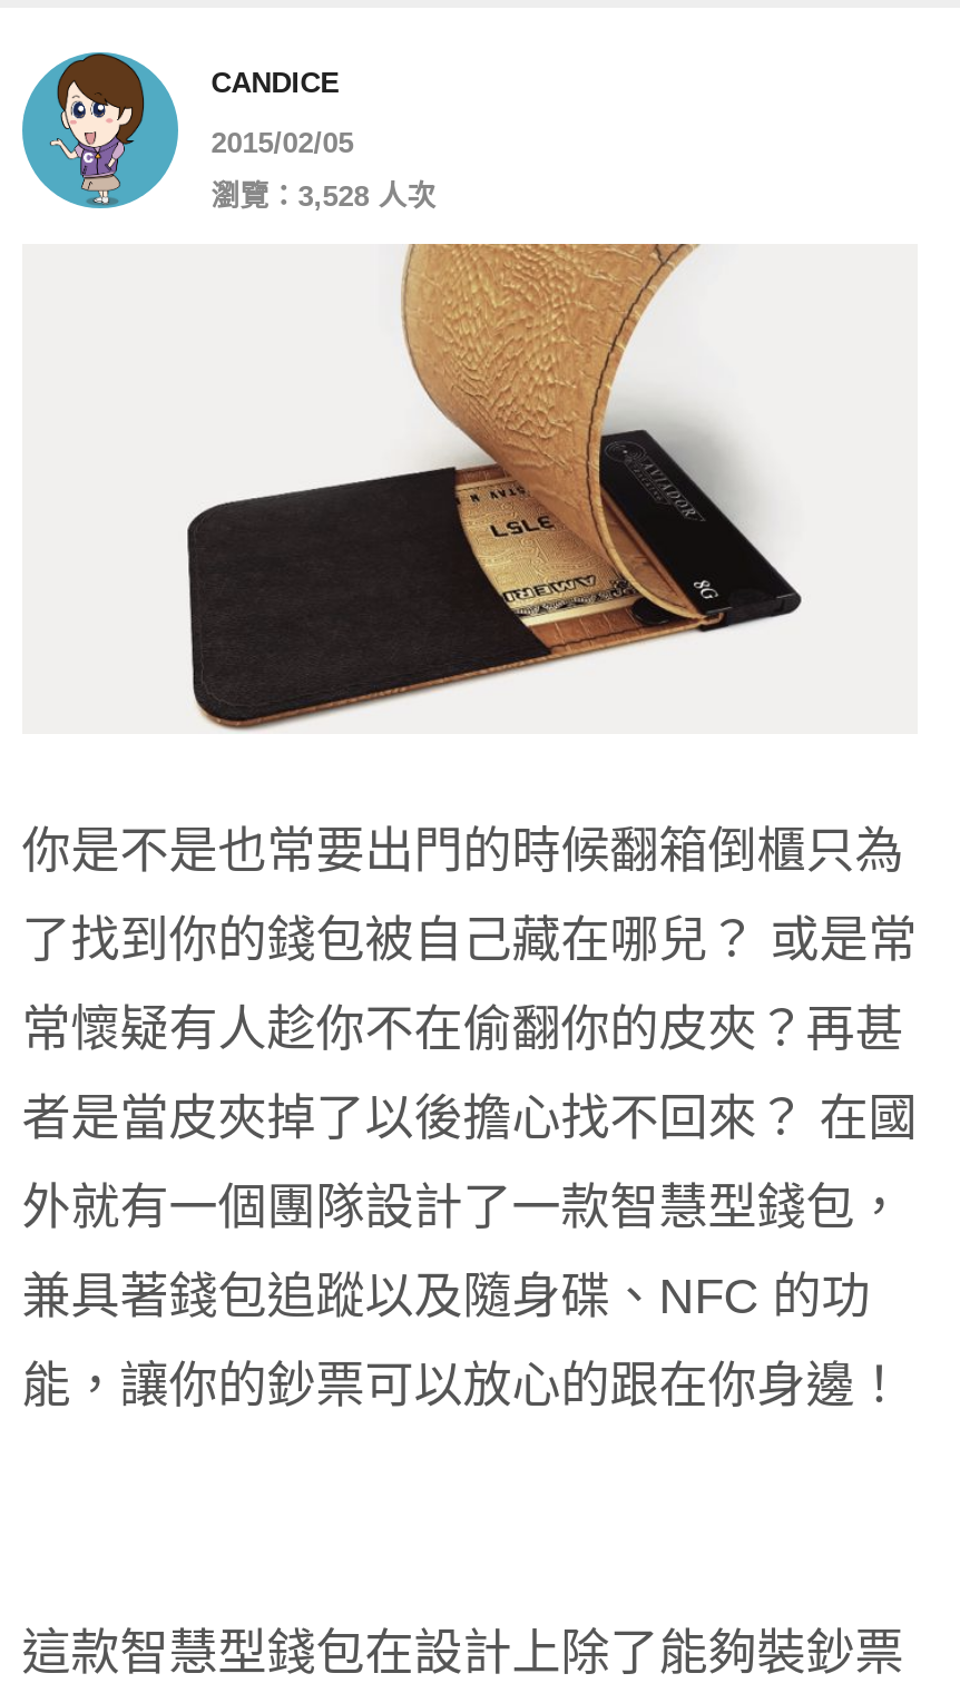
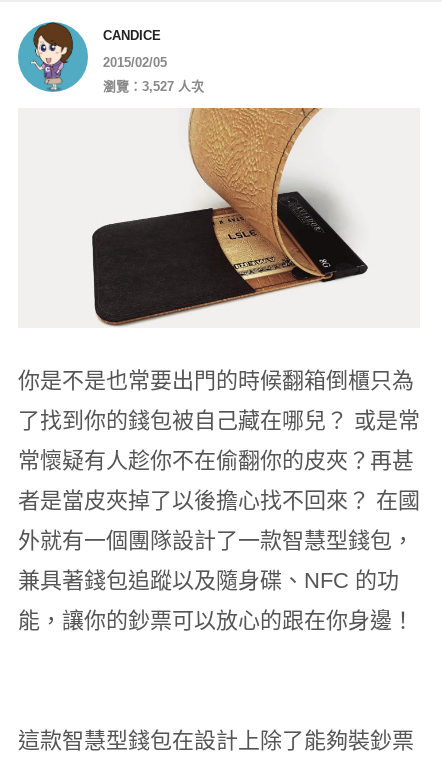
[211,179,436,213] 瀏覽：3,528 人次 -> [103,79,204,94] 瀏覽：3,527 人次

